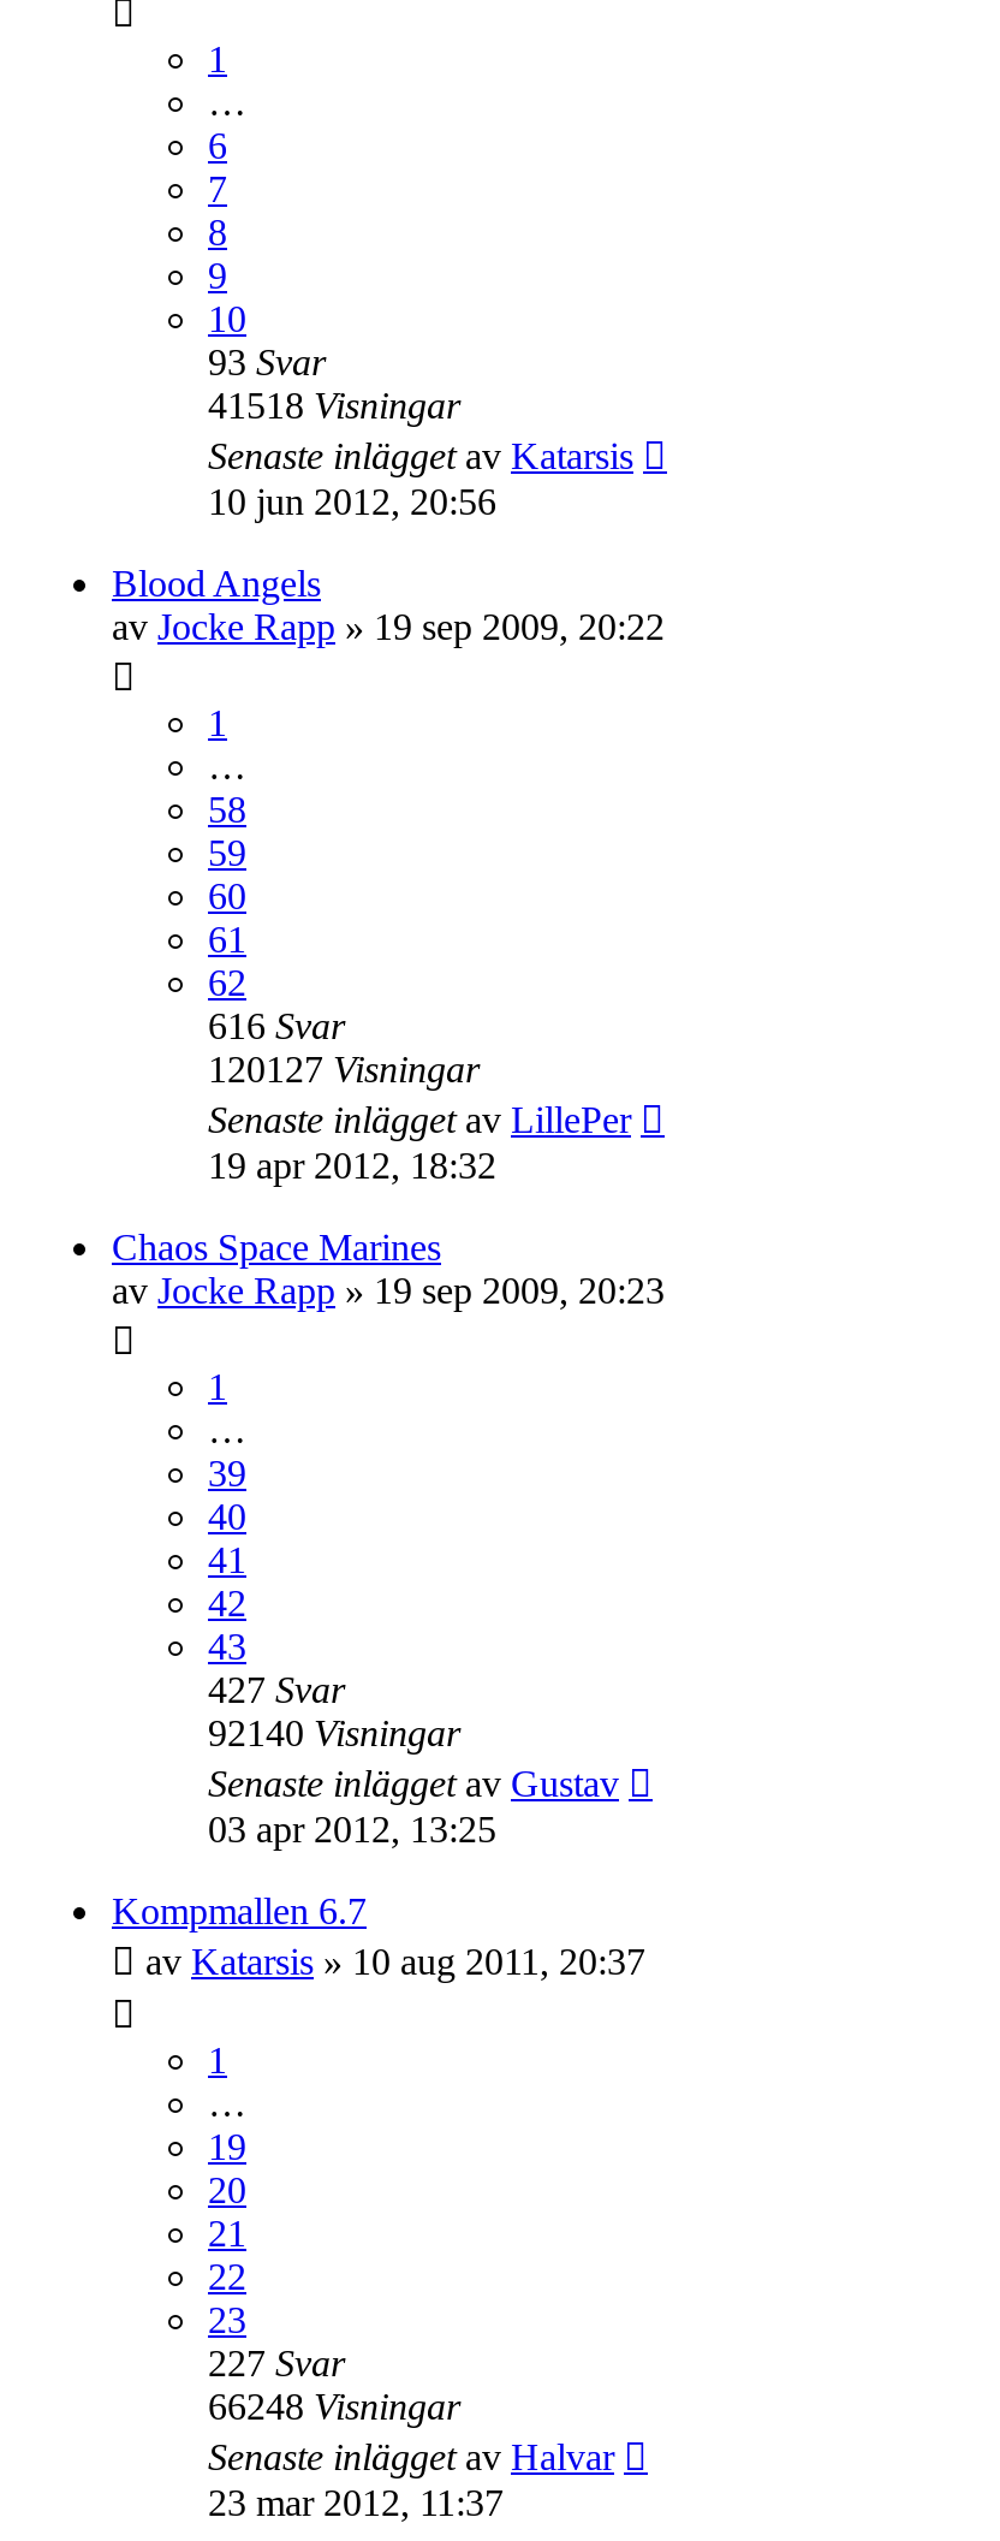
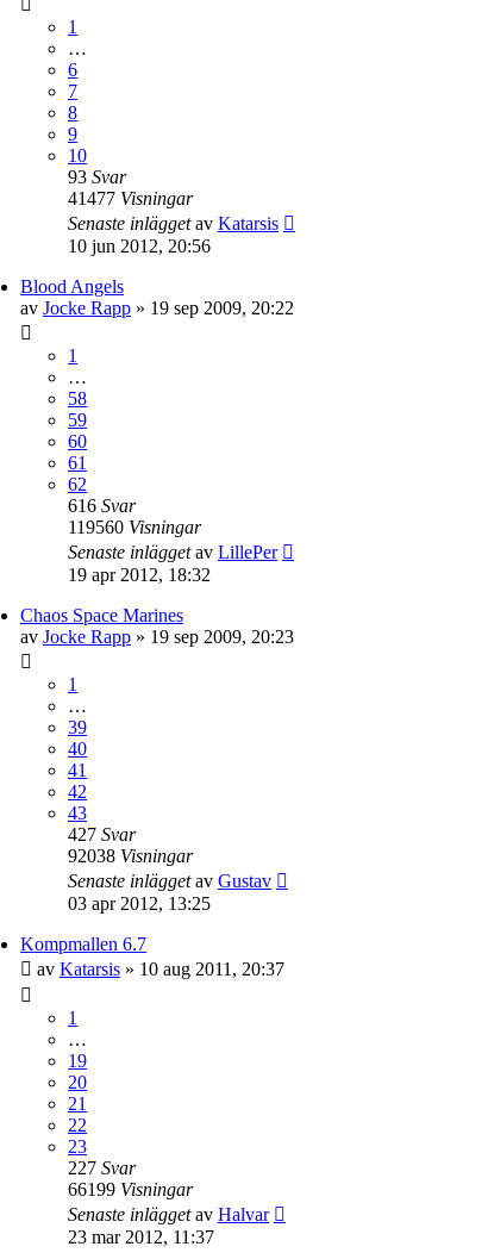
[208,385,460,425] 41518 Visningar -> [68,188,193,208] 41477 Visningar
[208,1048,480,1089] 120127 Visningar -> [68,517,201,537] 119560 Visningar
[208,1712,460,1753] 92140 Visningar -> [68,846,193,866] 92038 Visningar
[208,2386,460,2427] 66248 Visningar -> [68,1179,193,1199] 66199 Visningar

